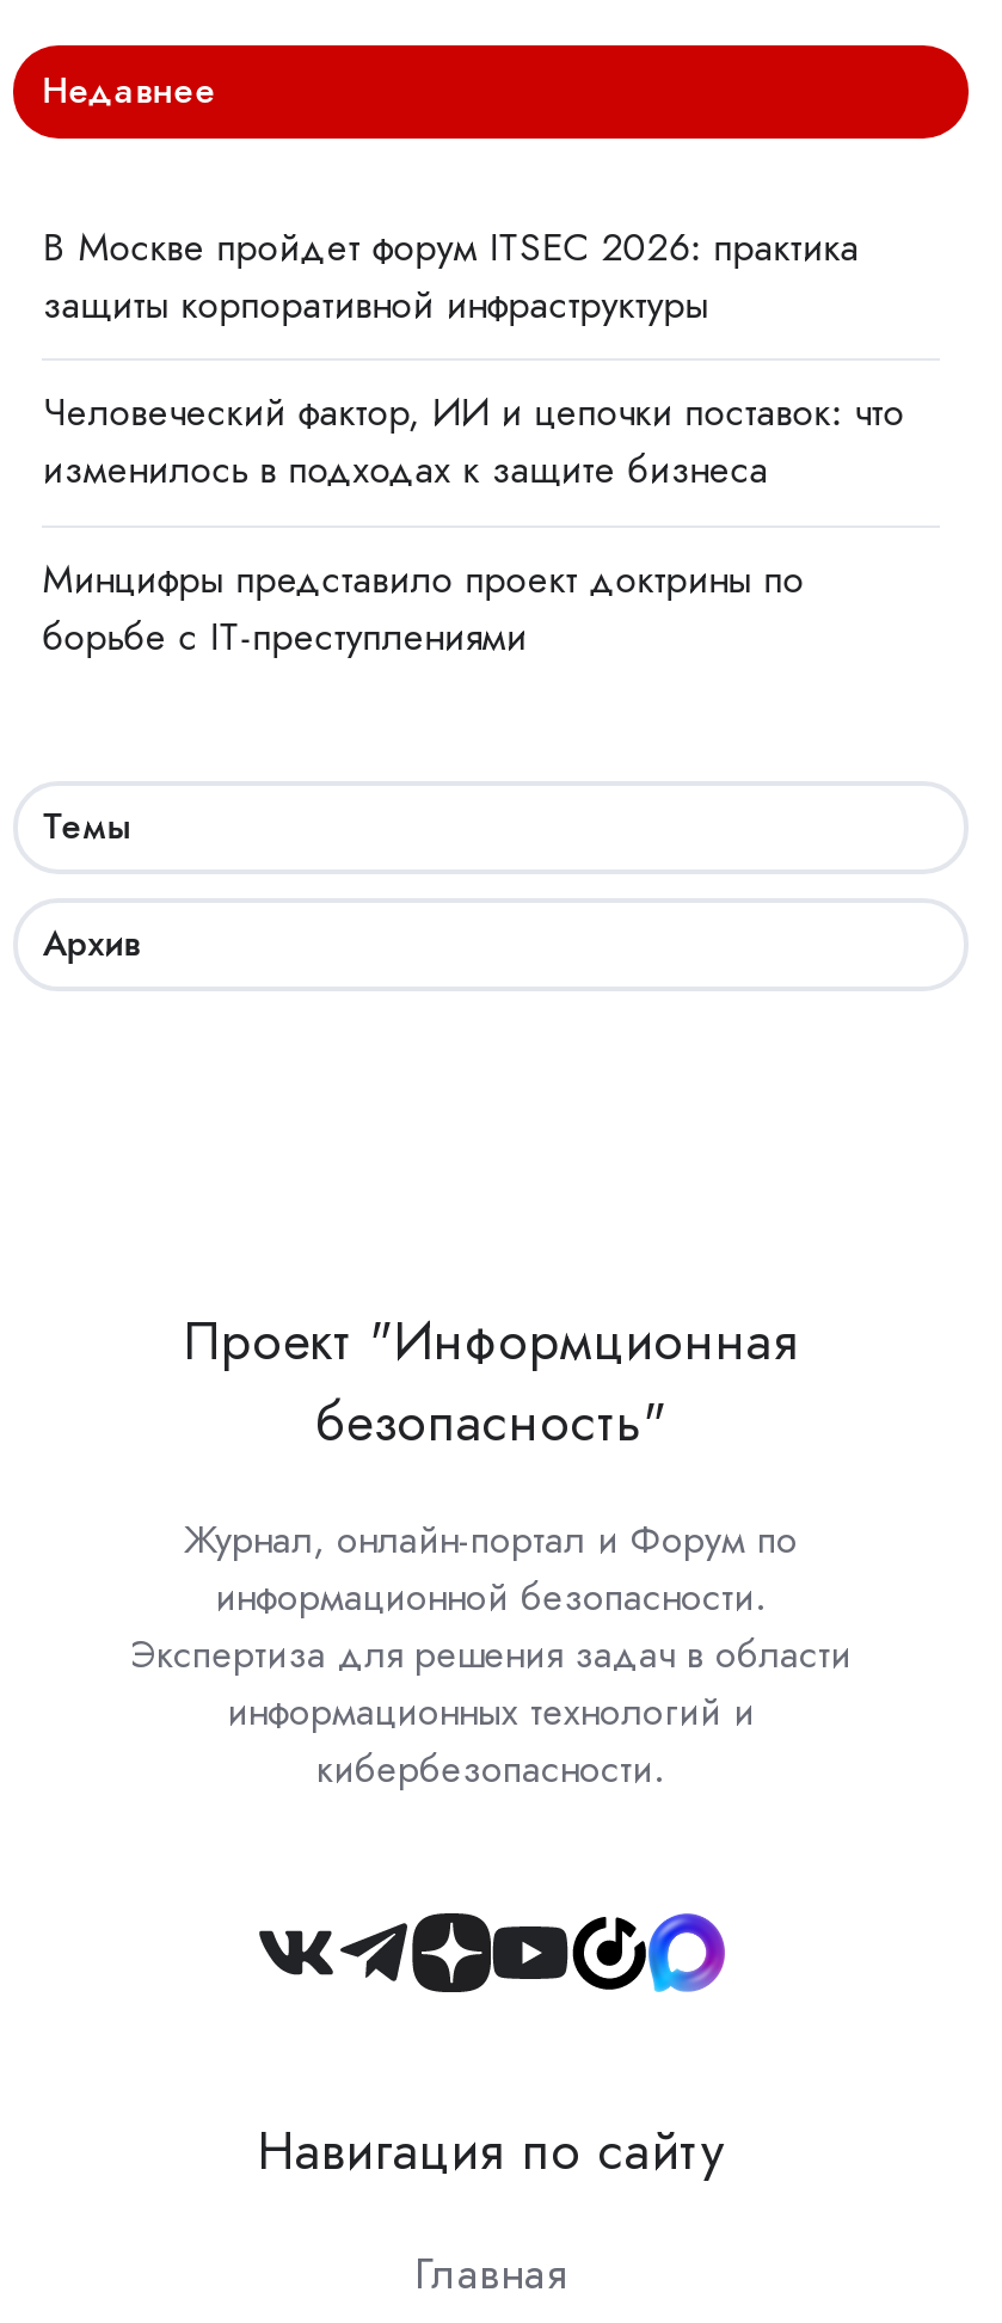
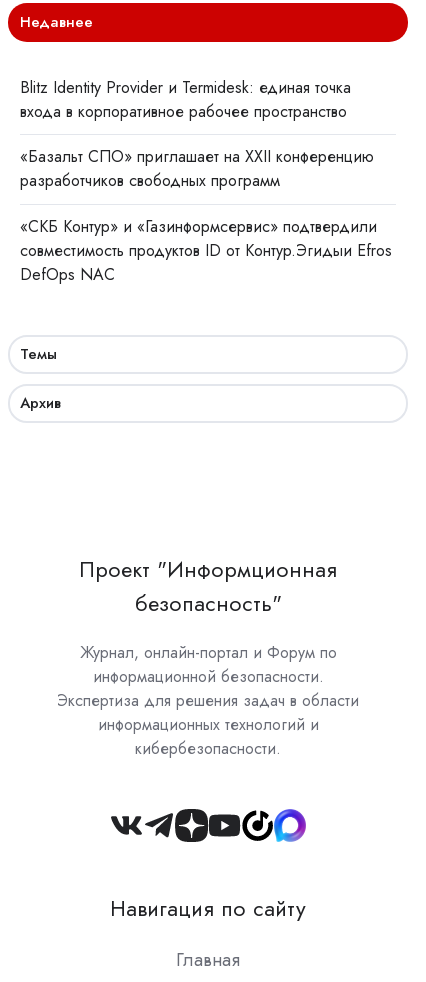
[42,220,859,333] В Москве пройдет форум ITSEC 2026: практика | защиты корпоративной инфраструктуры -> [20,76,351,123] Blitz Identity Provider и Termidesk: единая точка | входа в корпоративное рабочее пространство
[42,386,905,498] Человеческий фактор, ИИ и цепочки поставок: что | изменилось в подходах к защите бизнеса -> [20,145,374,192] «Базальт СПО» приглашает на XXII конференцию | разработчиков свободных программ
[42,551,804,663] Минцифры представило проект доктрины по | борьбе с IT-преступлениями -> [20,215,392,286] «СКБ Контур» и «Газинформсервис» подтвердили | совместимость продуктов ID от Контур.Эгидыи Efros | DefOps NAC

